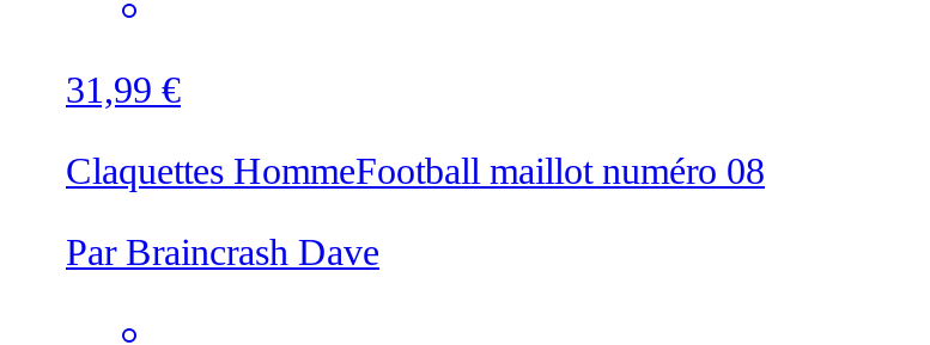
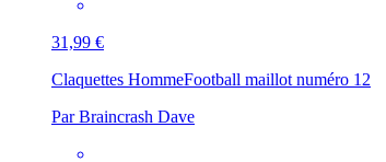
[66,150,765,191] Claquettes HommeFootball maillot numéro 08 -> [51,70,371,88] Claquettes HommeFootball maillot numéro 12

